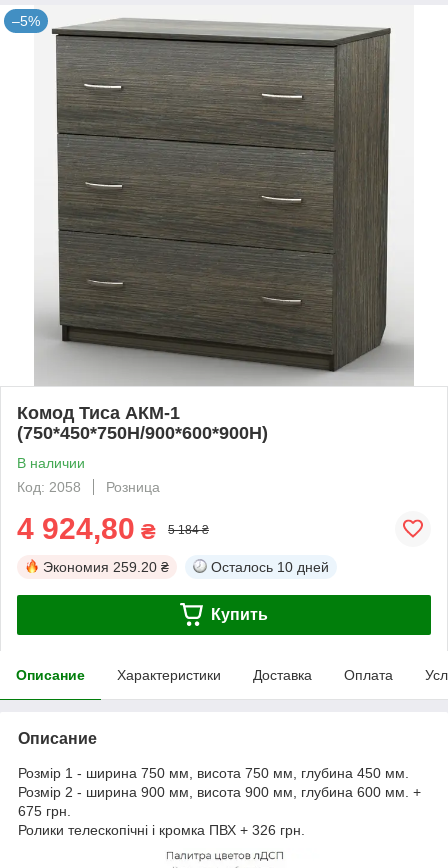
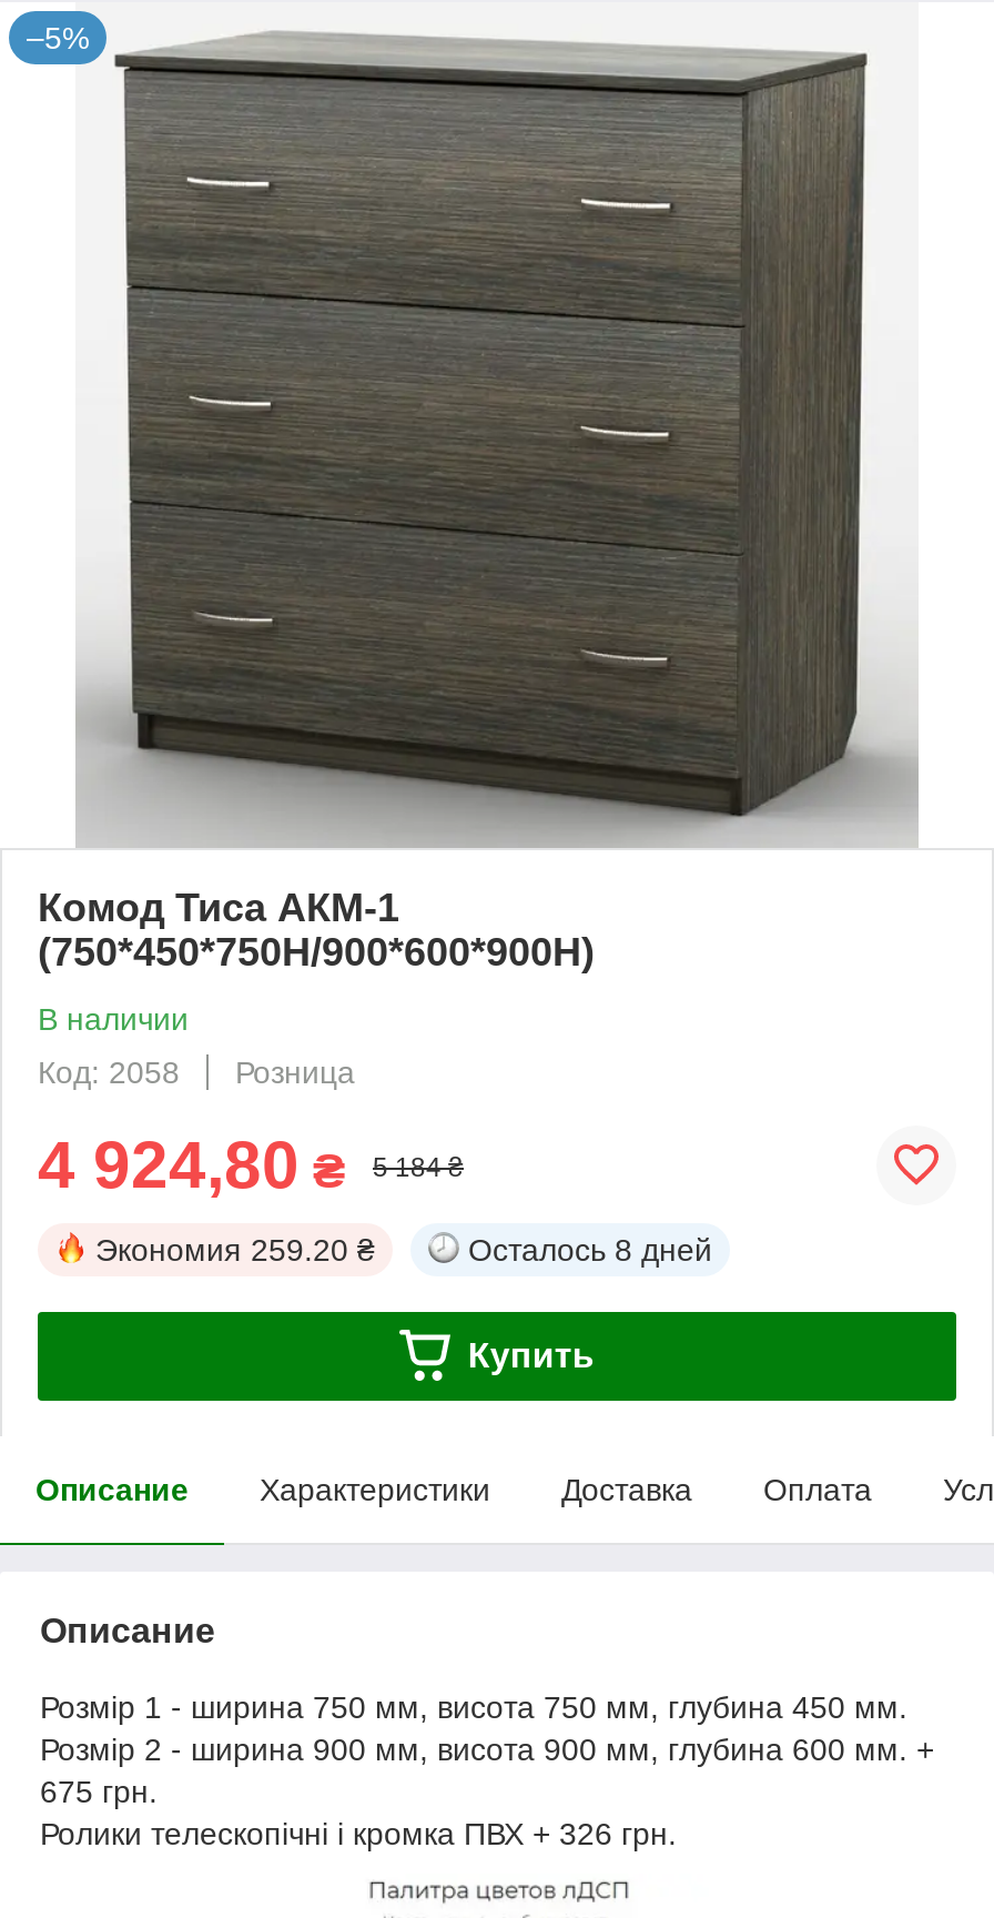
[211,559,329,575] Осталось 10 дней -> [468,1232,712,1267] Осталось 8 дней

